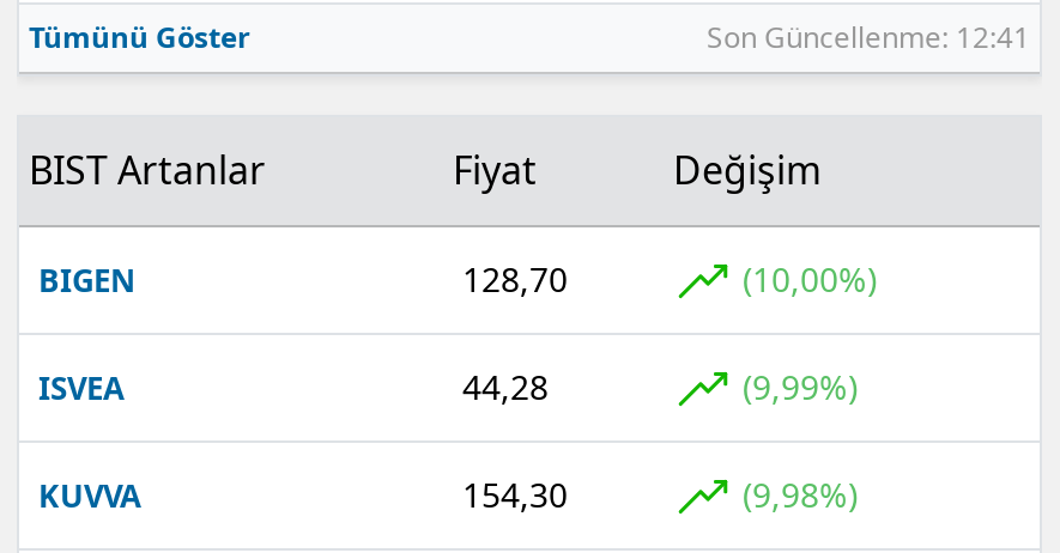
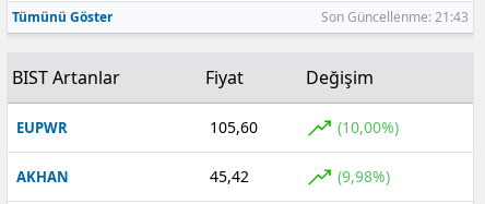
[707,17,1030,57] Son Güncellenme: 12:41 -> [321,8,469,26] Son Güncellenme: 21:43
[38,256,568,302] BIGEN | 128,70 -> [16,117,258,137] EUPWR | 105,60
[38,364,858,517] ISVEA | 44,28 | (9,99%) | KUVVA | 154,30 -> [16,166,249,187] AKHAN | 45,42

